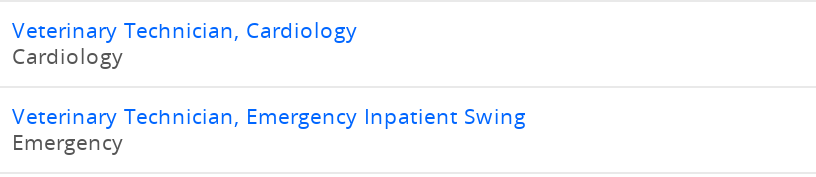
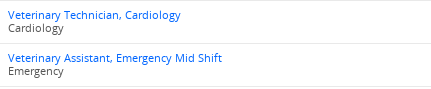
[12,102,526,130] Veterinary Technician, Emergency Inpatient Swing -> [8,51,222,65] Veterinary Assistant, Emergency Mid Shift

